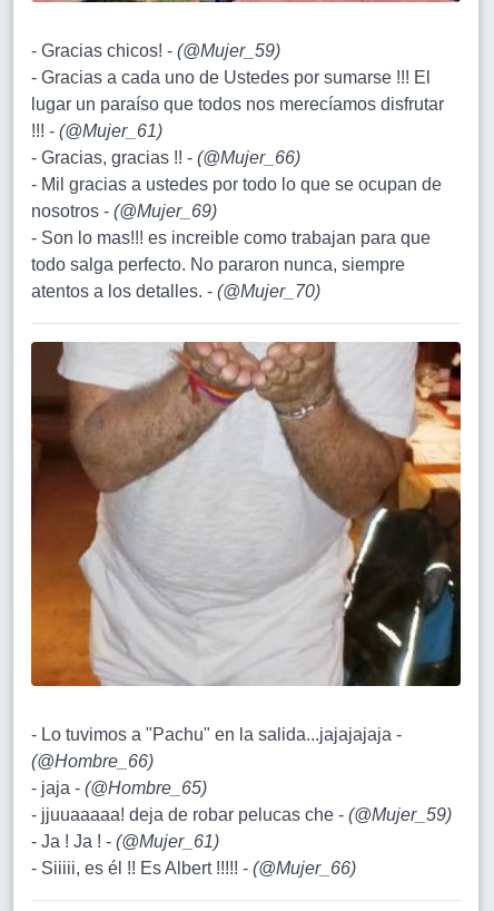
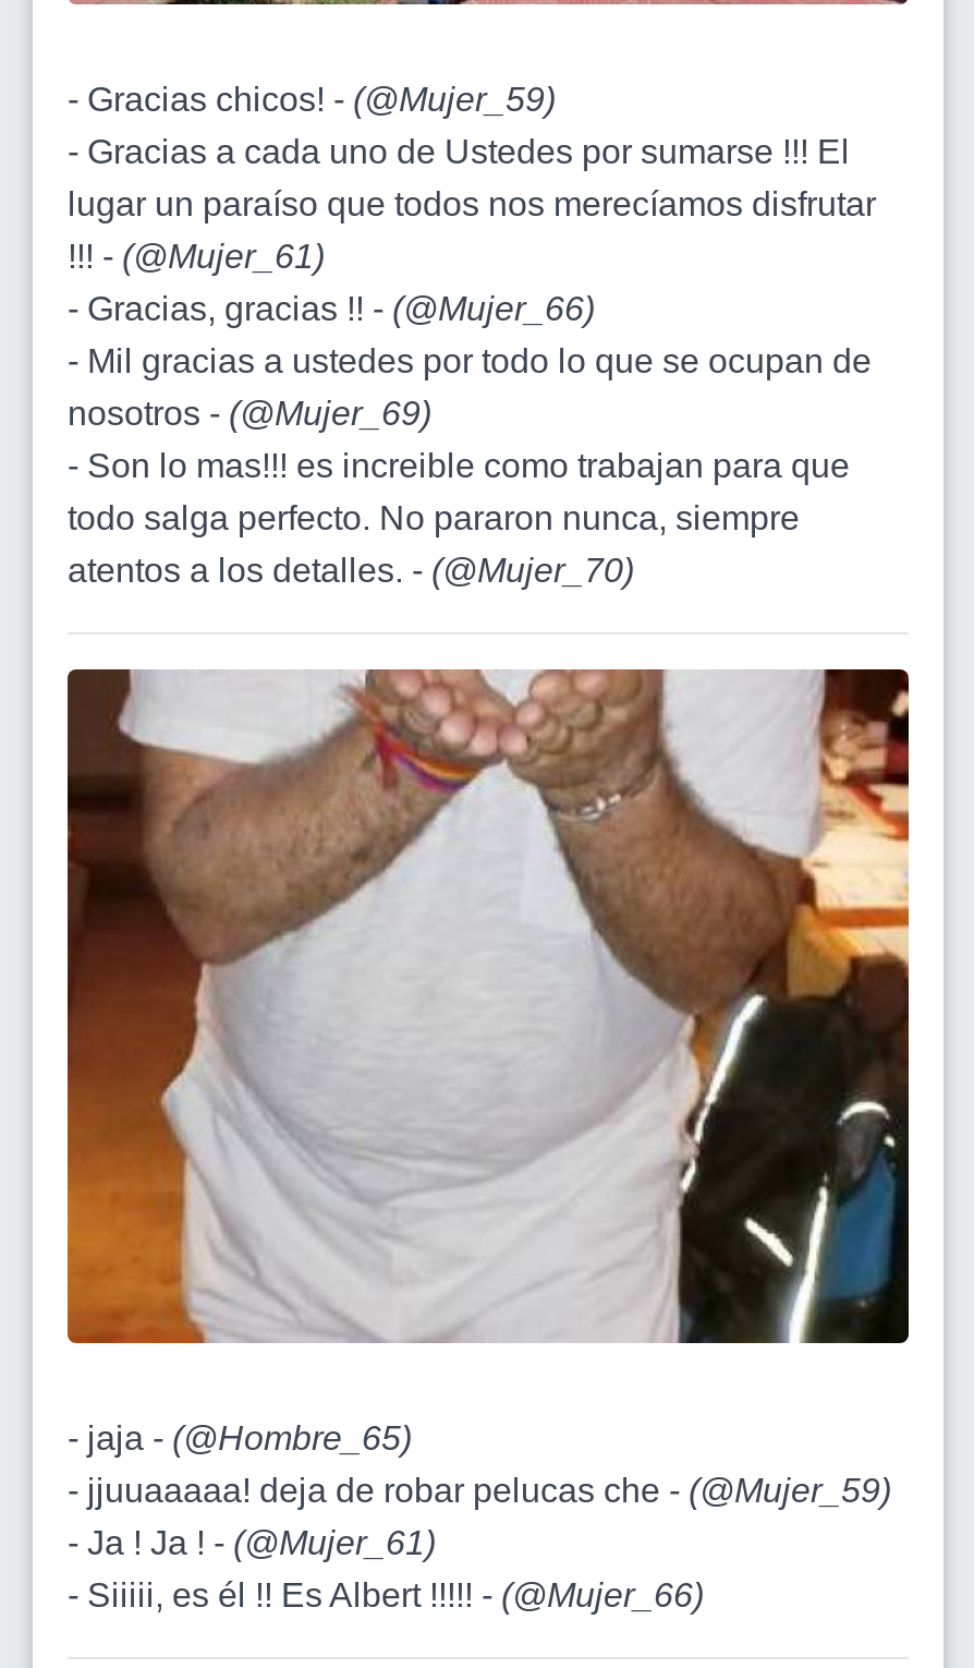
[31,725,402,771] - Lo tuvimos a "Pachu" en la salida...jajajajaja - | (@Hombre_66) -> none

